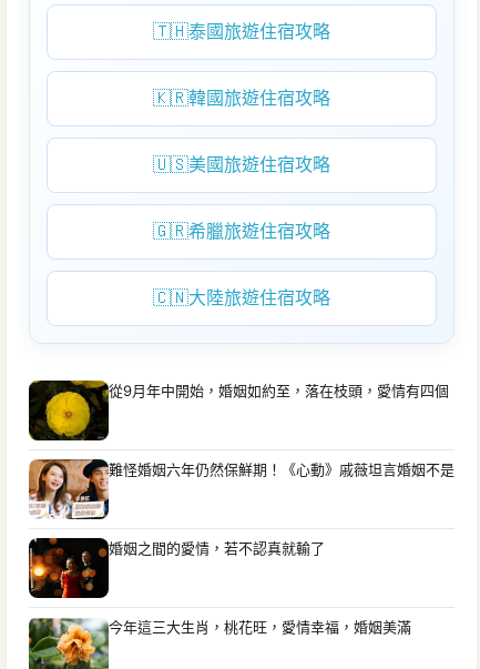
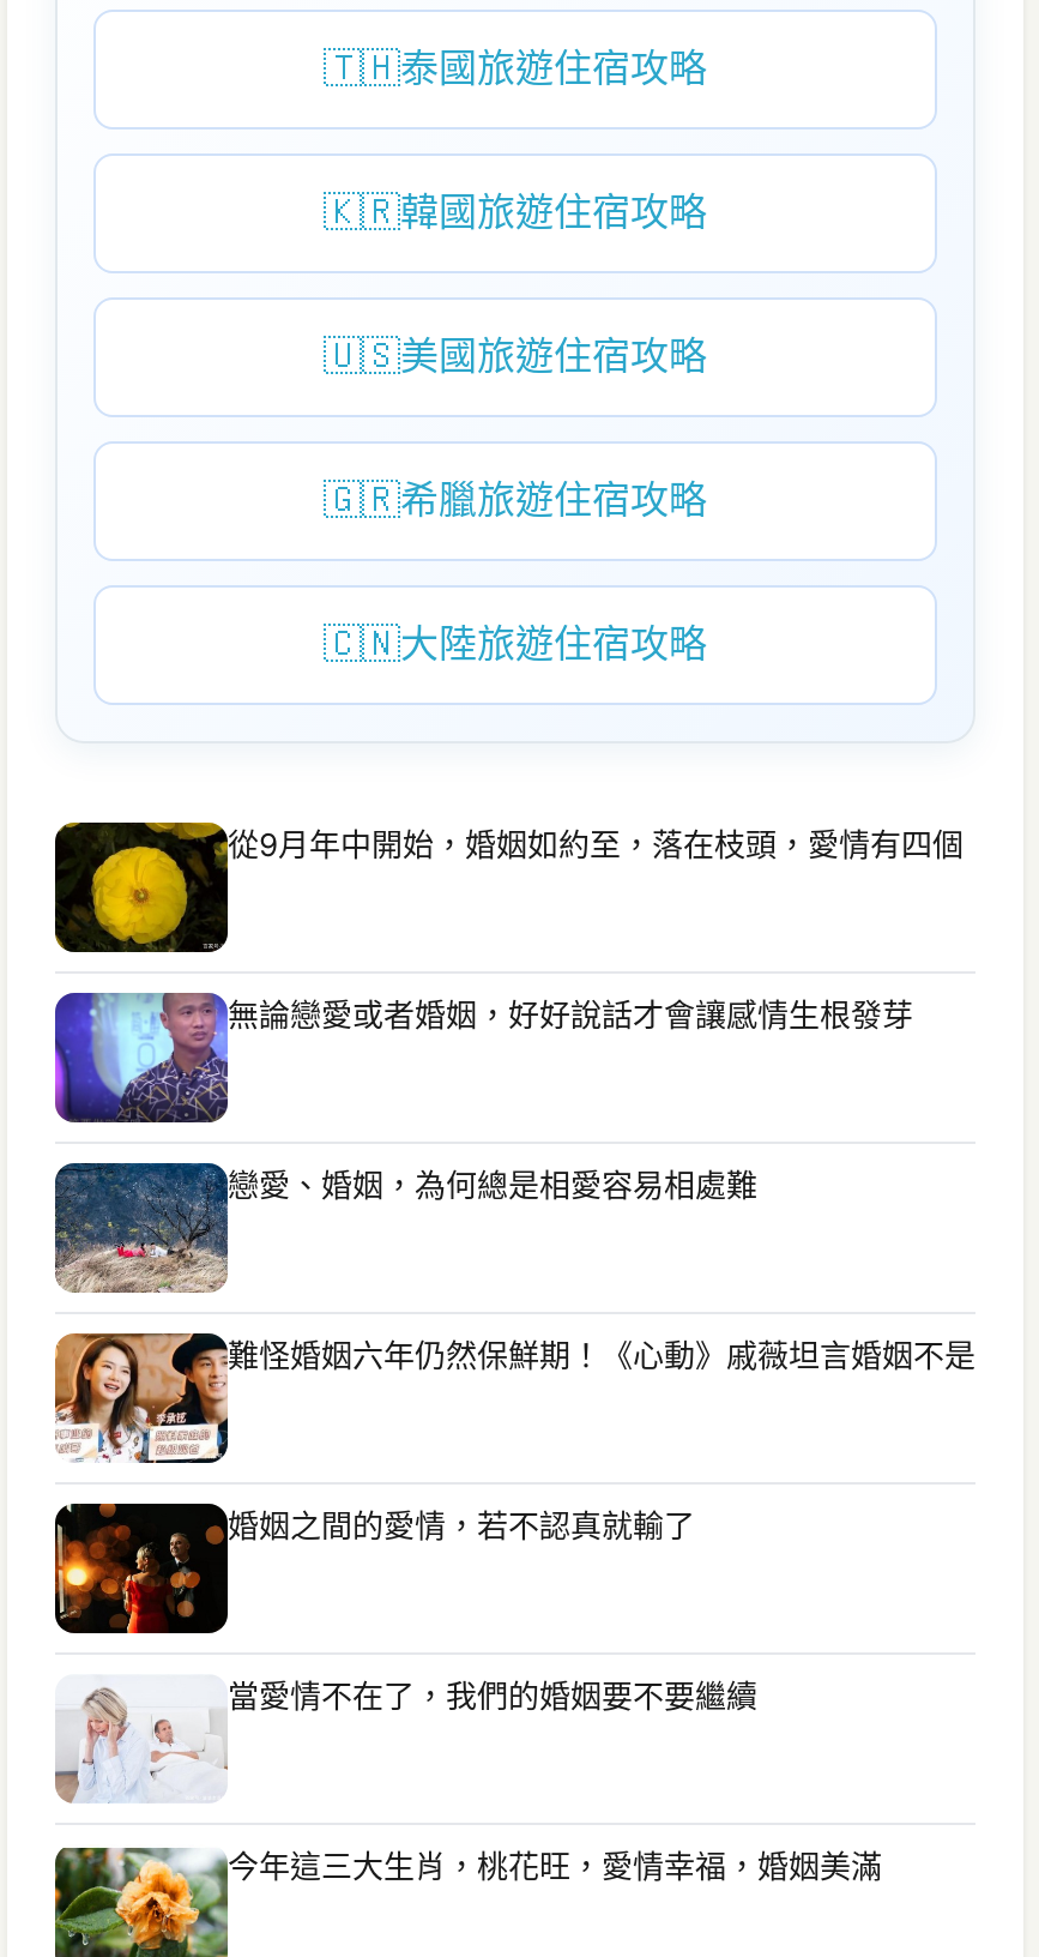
none -> [53,990,913,1125] [image] | 無論戀愛或者婚姻，好好說話才會讓感情生根發芽
none -> [55,1161,757,1295] [image] | 戀愛、婚姻，為何總是相愛容易相處難
none -> [55,1676,757,1804] [image] | 當愛情不在了，我們的婚姻要不要繼續

